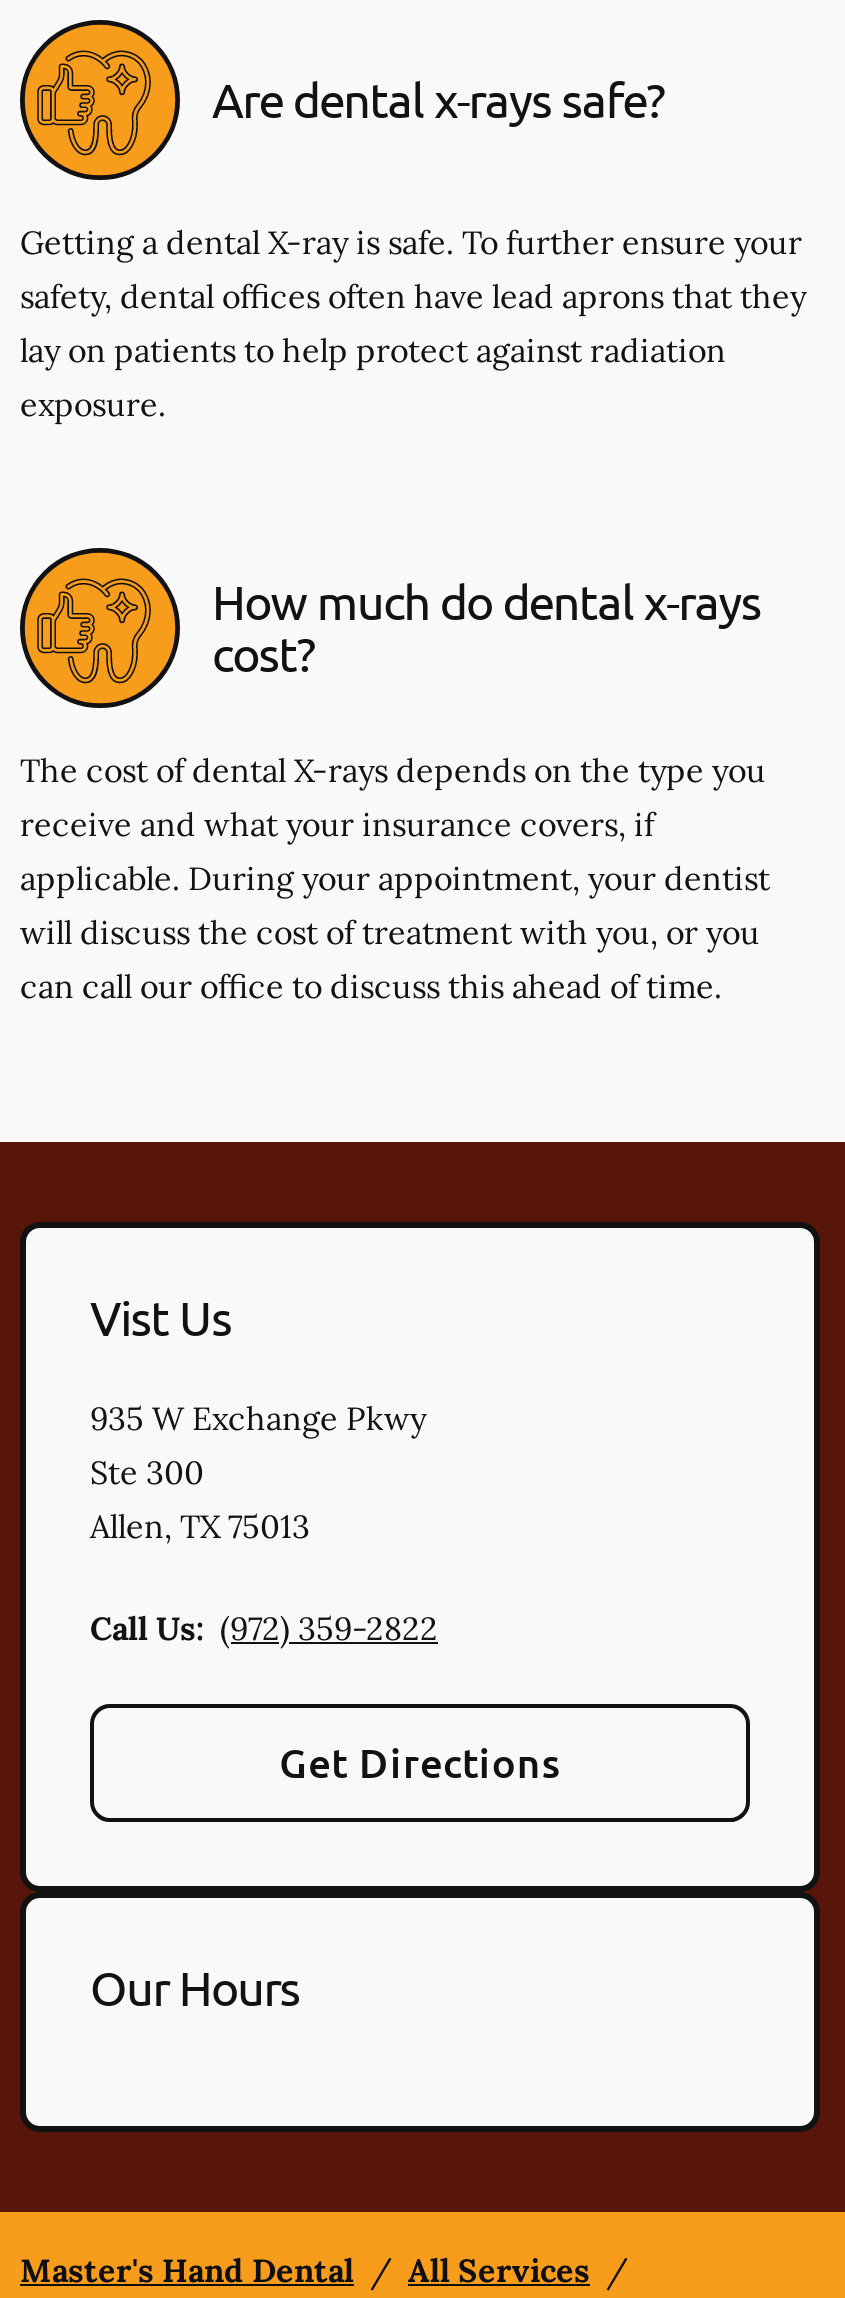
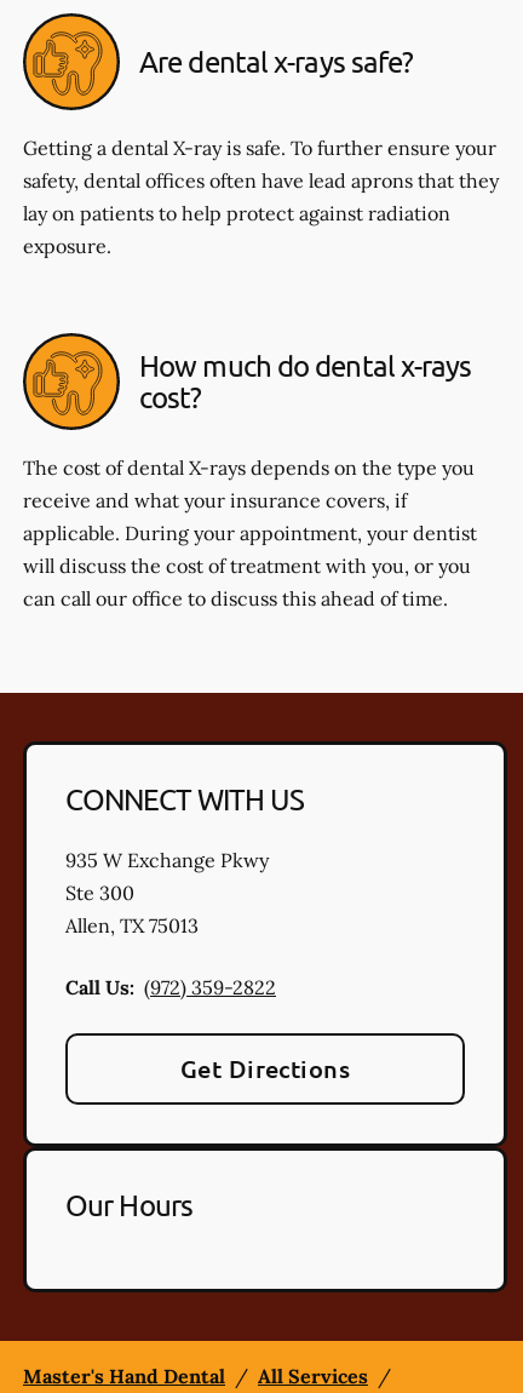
[90,1287,231,1345] Vist Us -> [65,781,304,816] CONNECT WITH US

